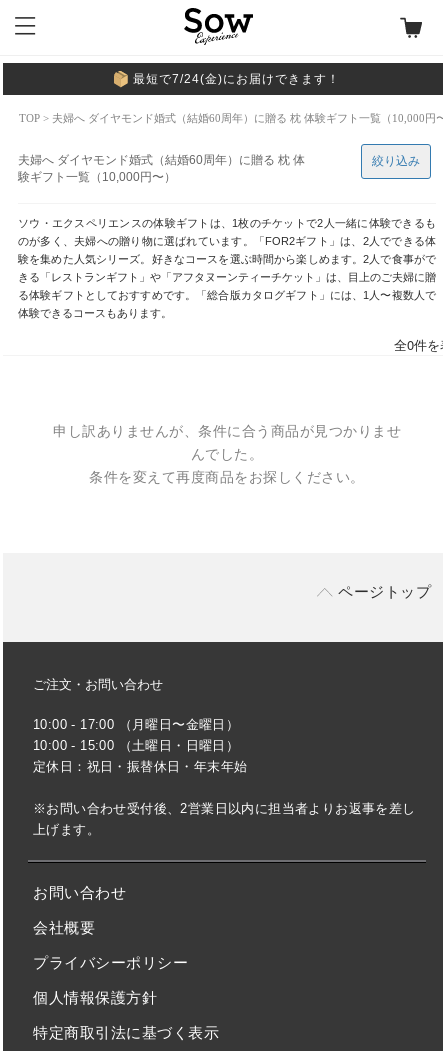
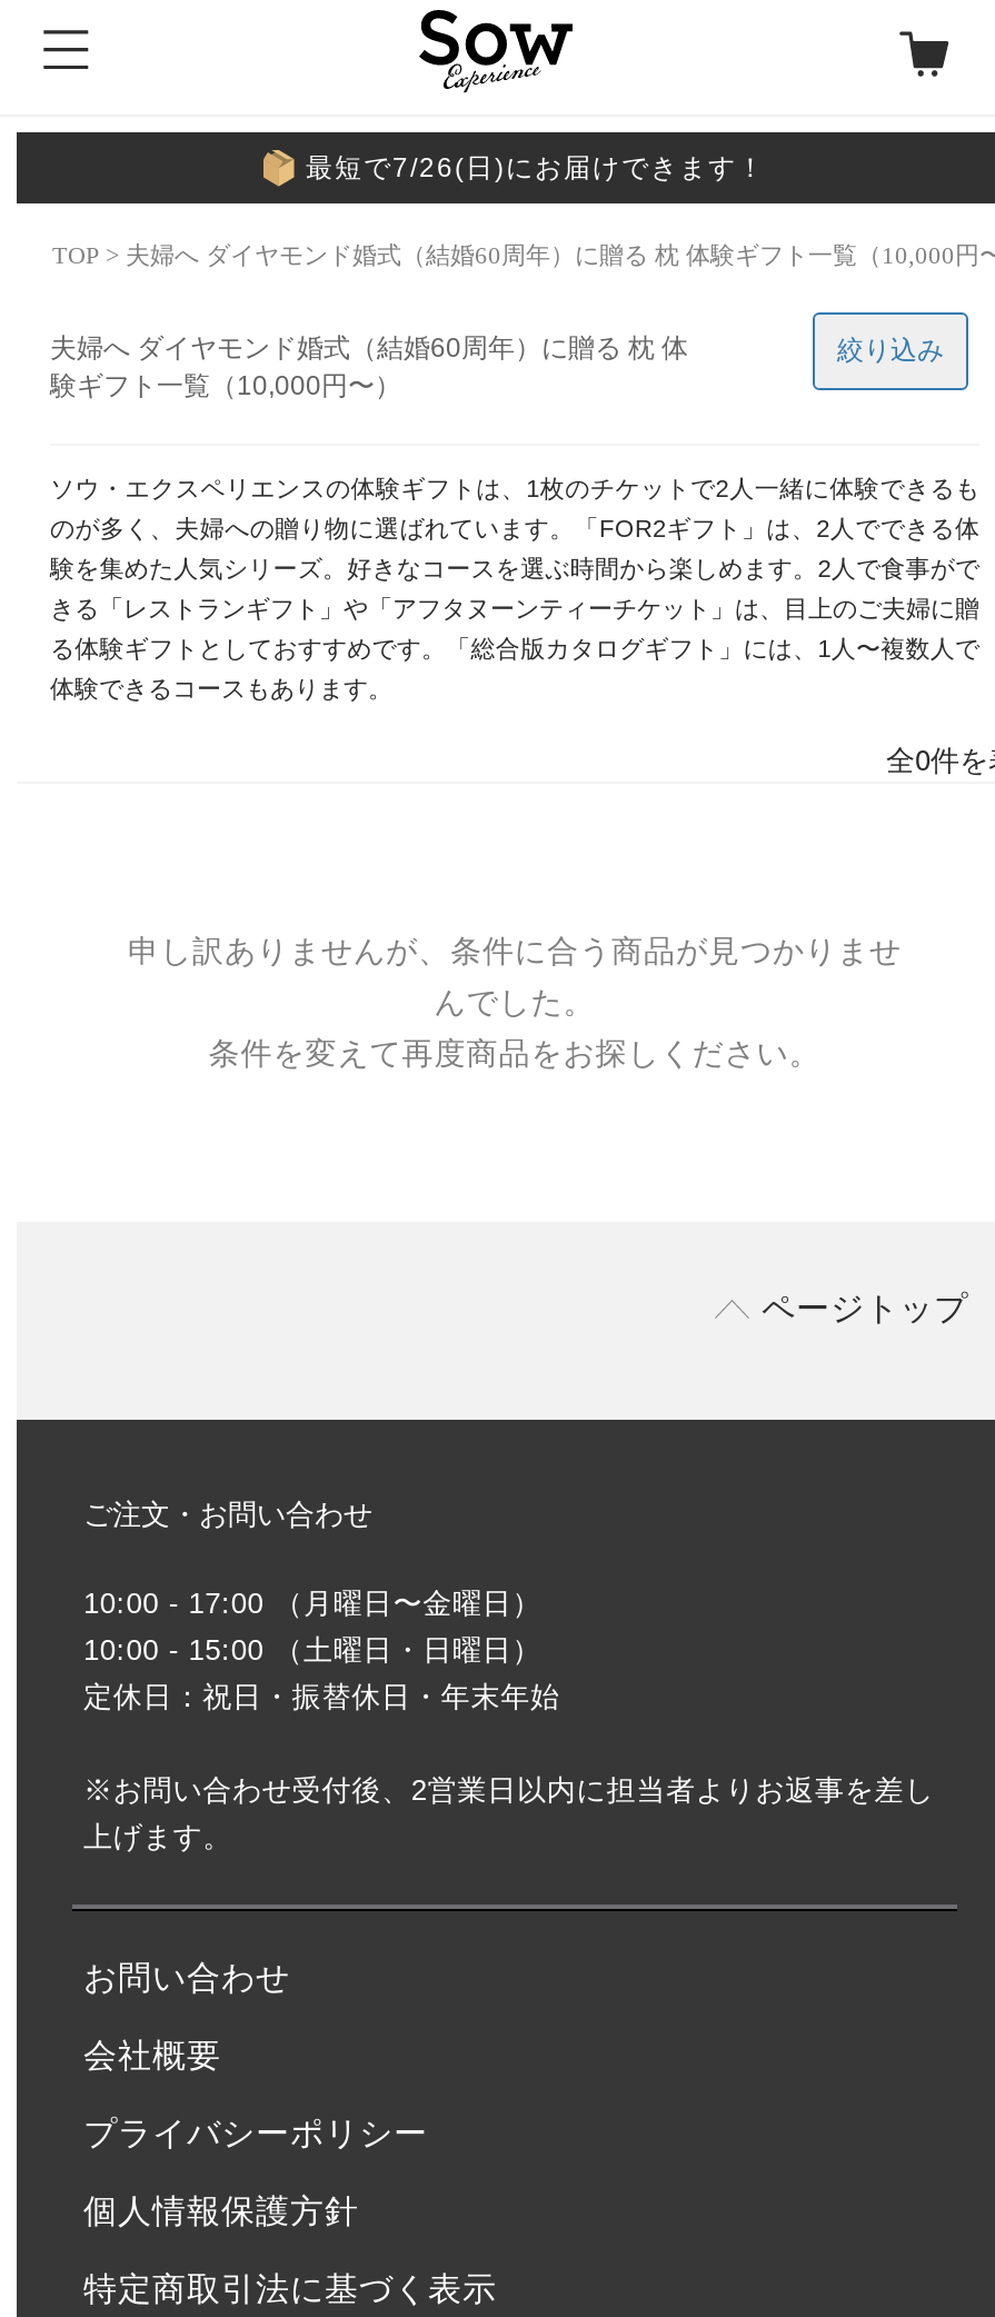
[133,72,340,86] 最短で7/24(金)にお届けできます！ -> [306,152,766,183] 最短で7/26(日)にお届けできます！

